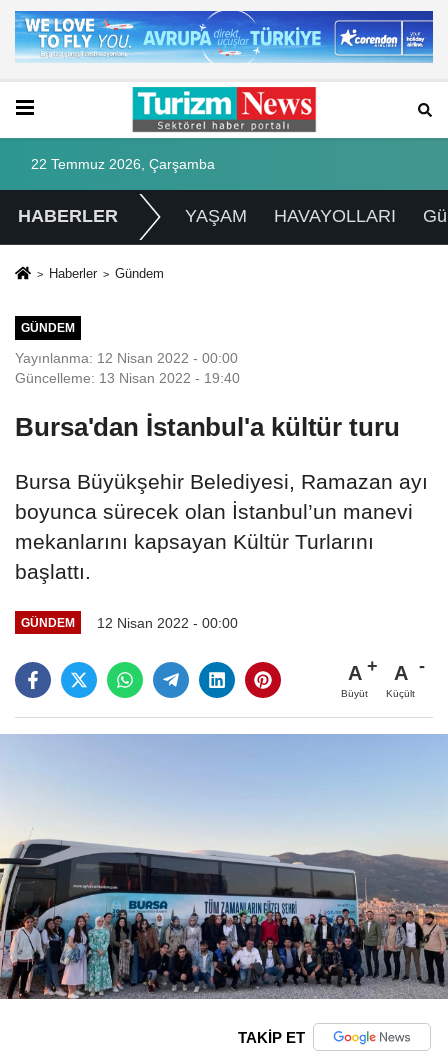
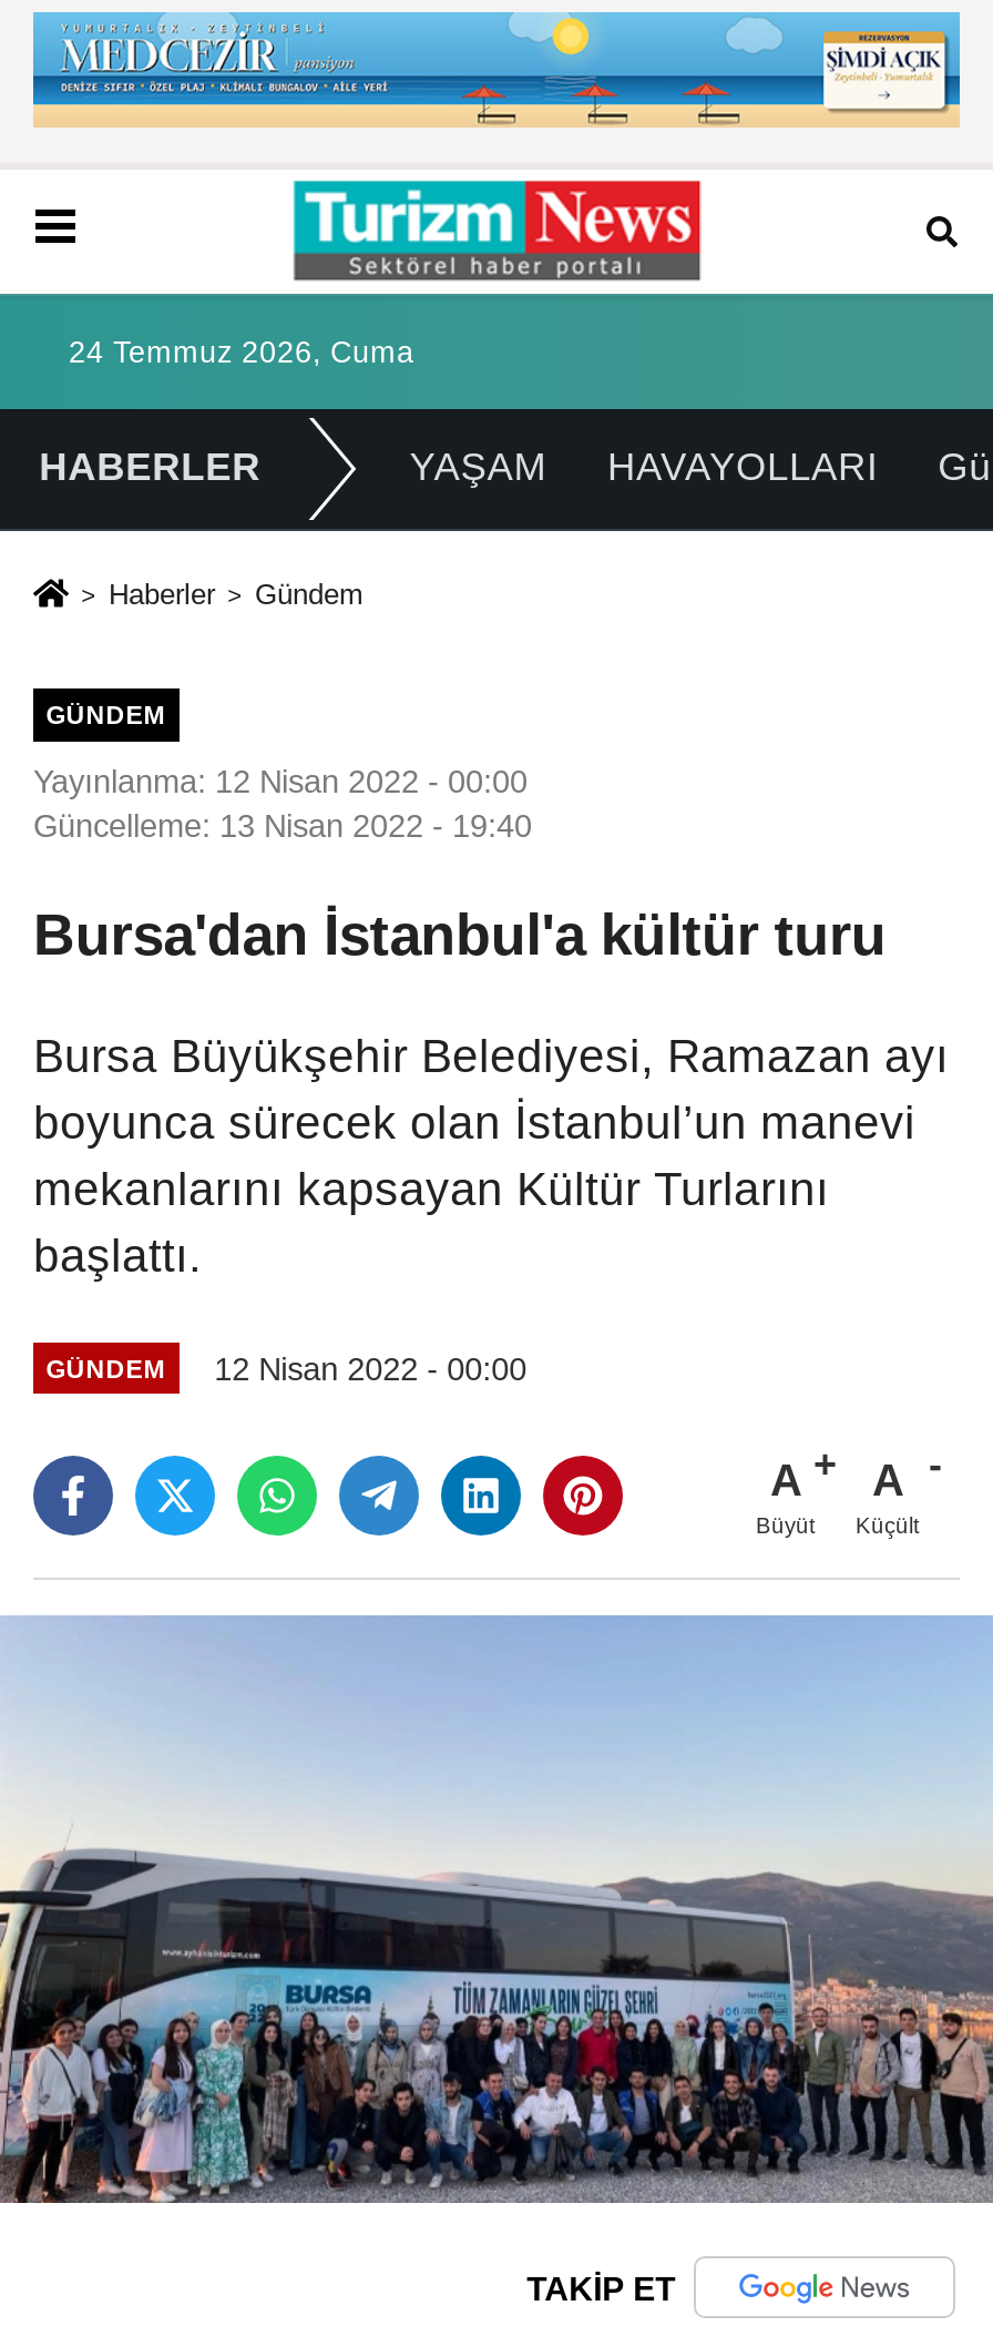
[15,10,434,64] [image] -> [33,12,962,127] [image]
[31,157,215,172] 22 Temmuz 2026, Çarşamba -> [69,336,414,369] 24 Temmuz 2026, Cuma

